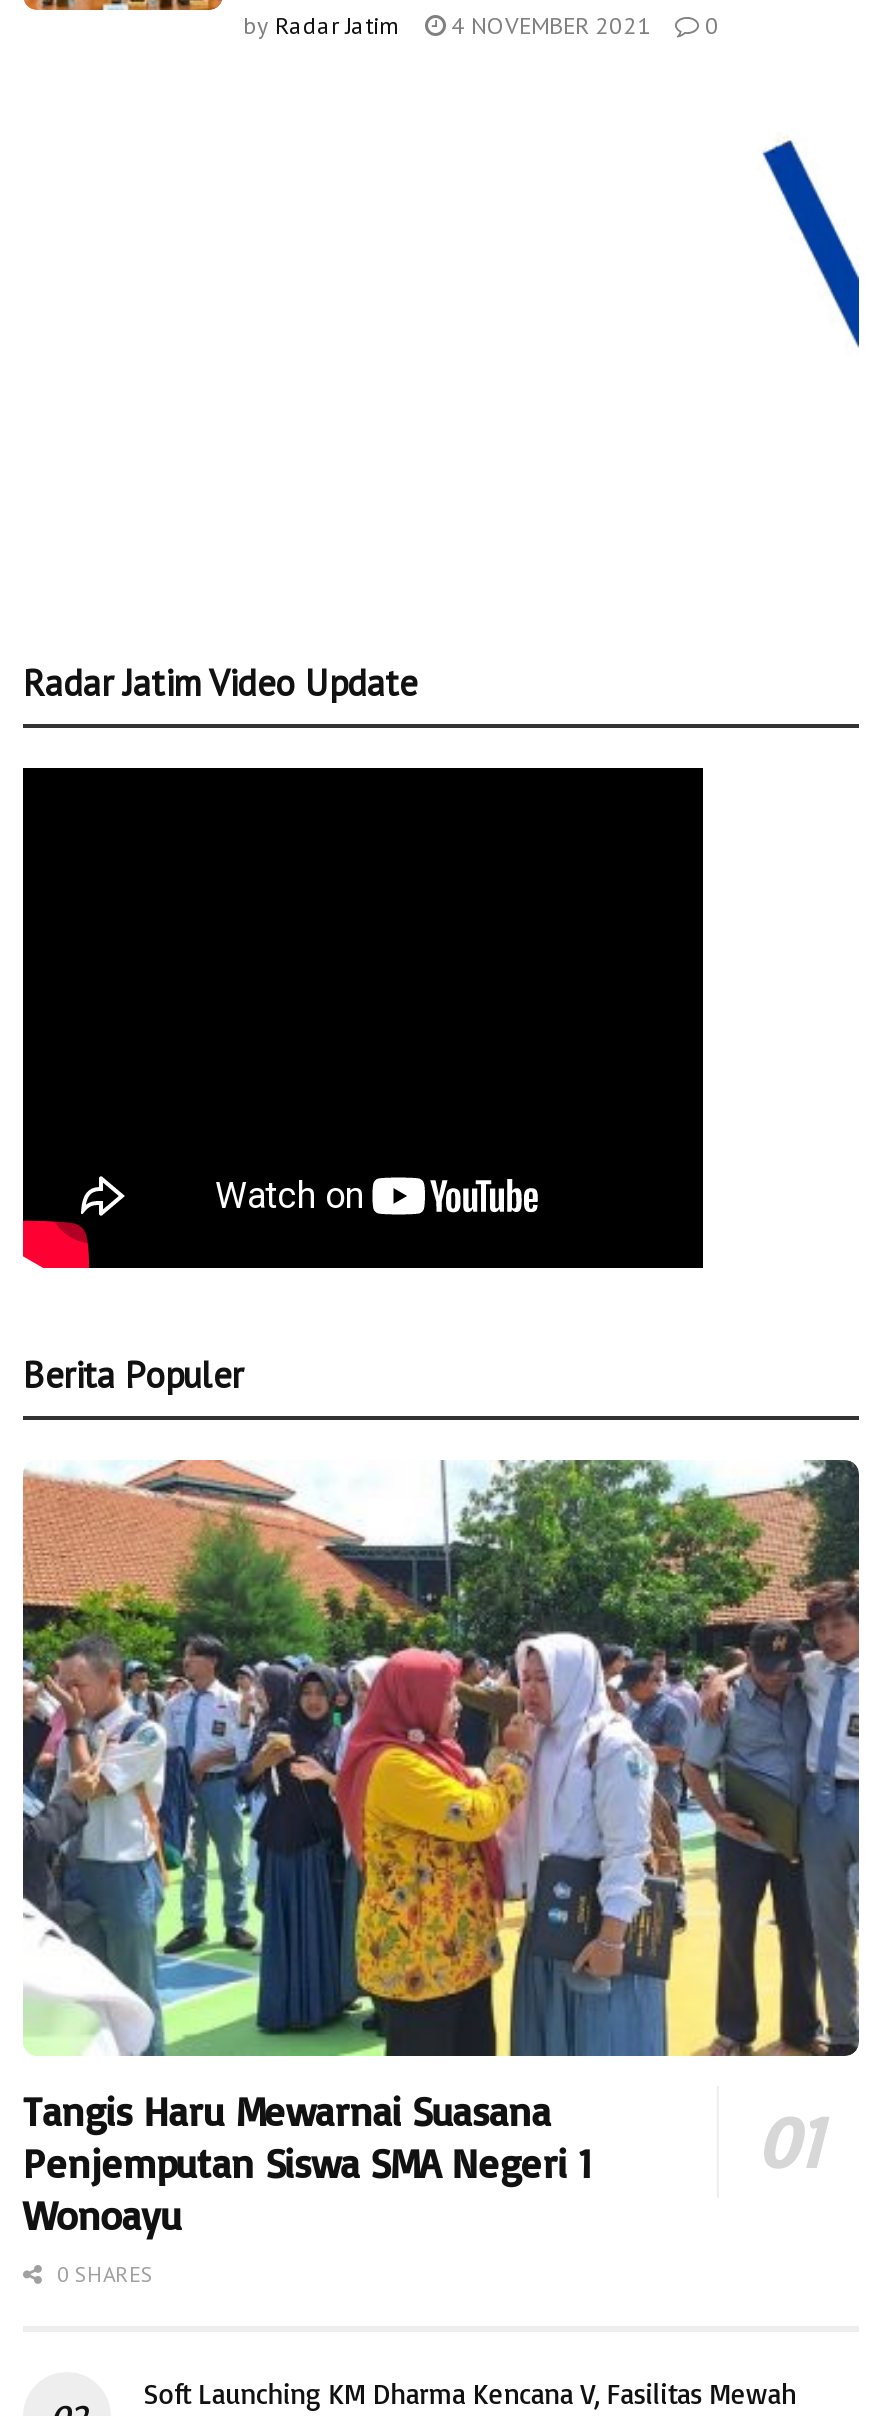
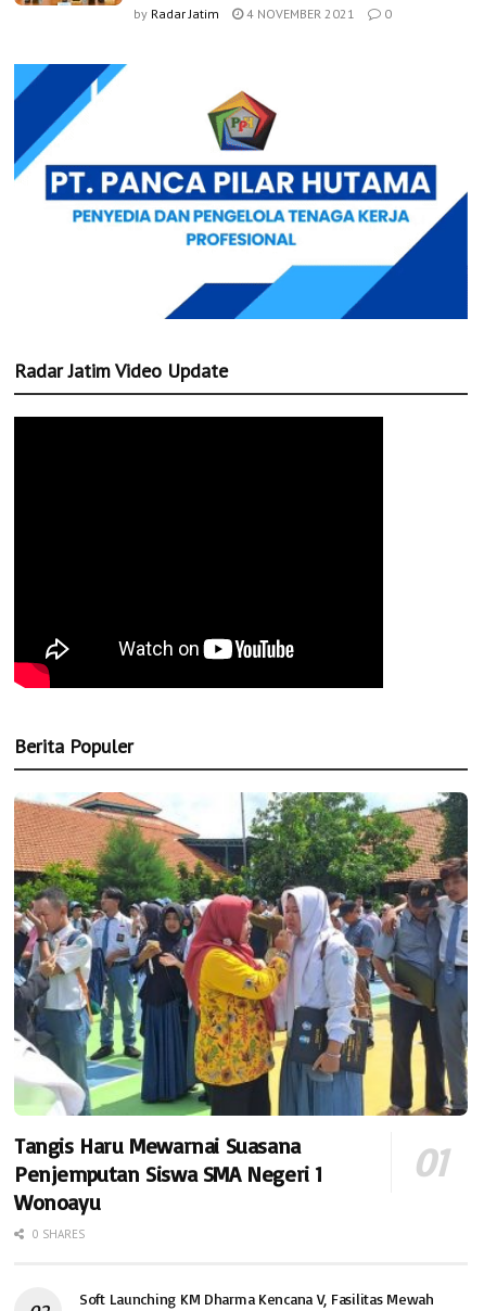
none -> [13,63,469,320] [image]

